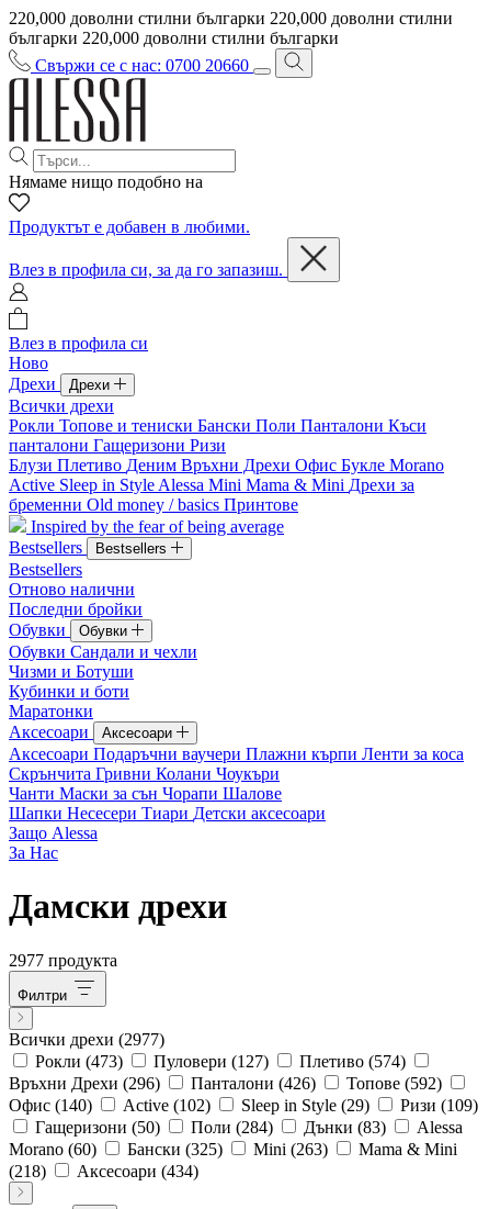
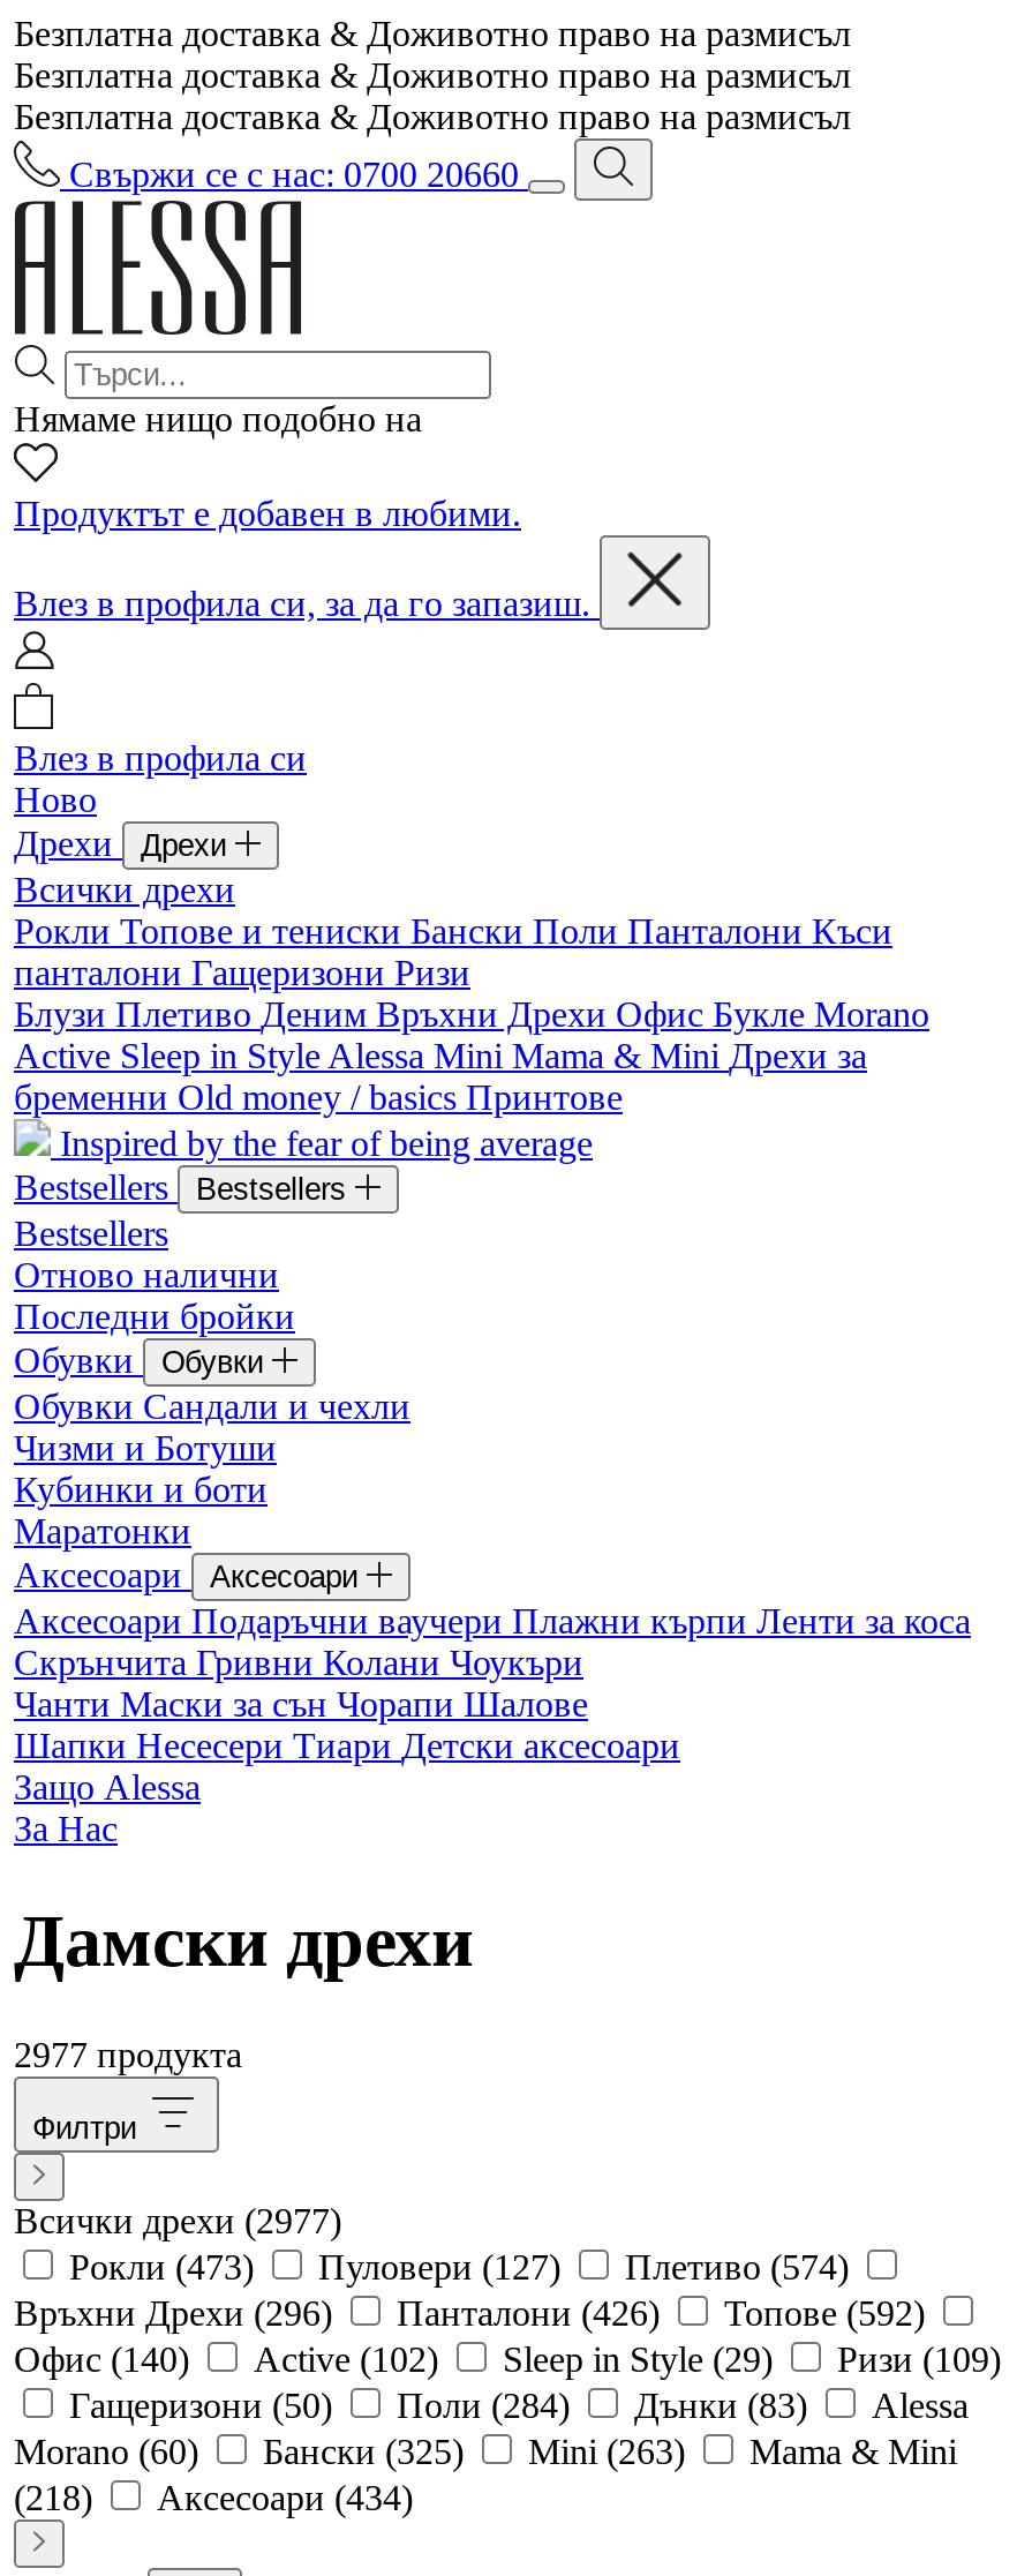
[9,9,453,47] 220,000 доволни стилни българки 220,000 доволни стилни | българки 220,000 доволни стилни българки -> [14,14,851,136] Безплатна доставка & Доживотно право на размисъл | Безплатна доставка & Доживотно право на размисъл | Безплатна доставка & Доживотно право на размисъл

